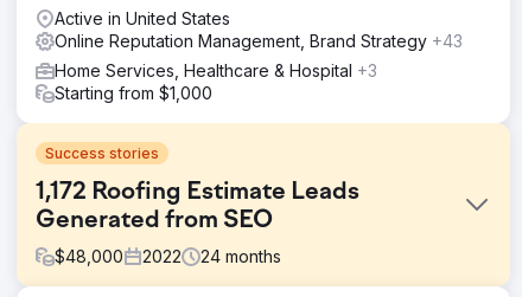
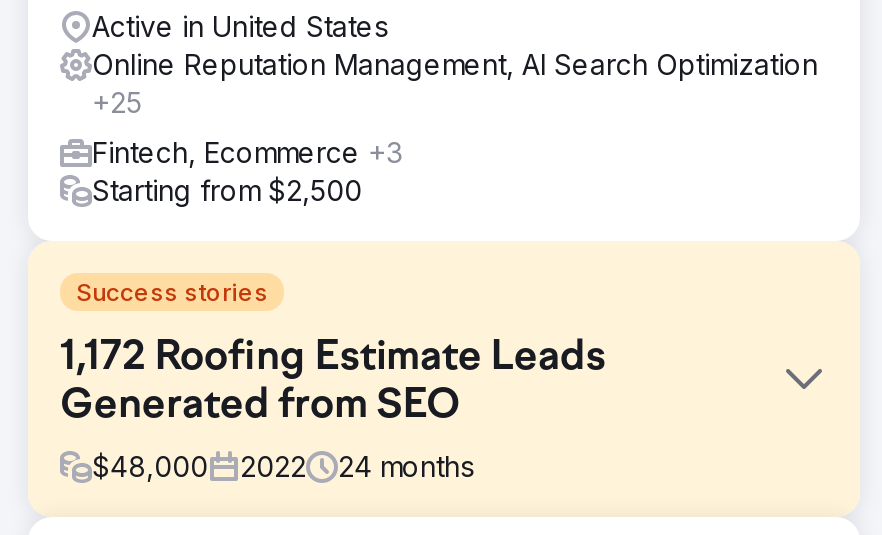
[55,31,463,51] Online Reputation Management, Brand Strategy +43 -> [92,47,818,119] Online Reputation Management, AI Search Optimization | +25
[55,60,377,103] Home Services, Healthcare & Hospital +3 | Starting from $1,000 -> [92,135,402,207] Fintech, Ecommerce +3 | Starting from $2,500

